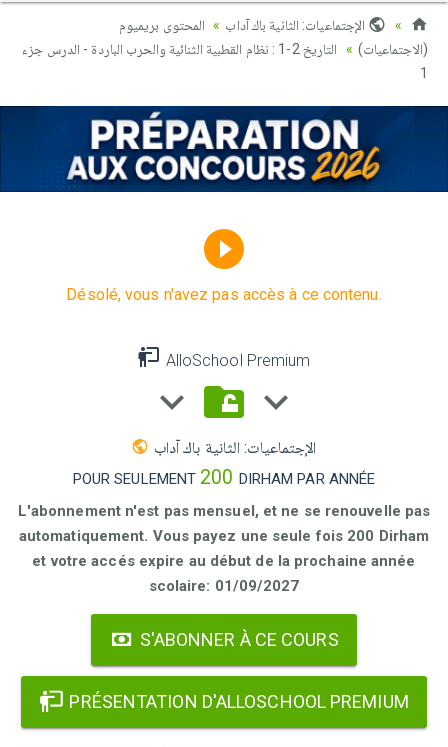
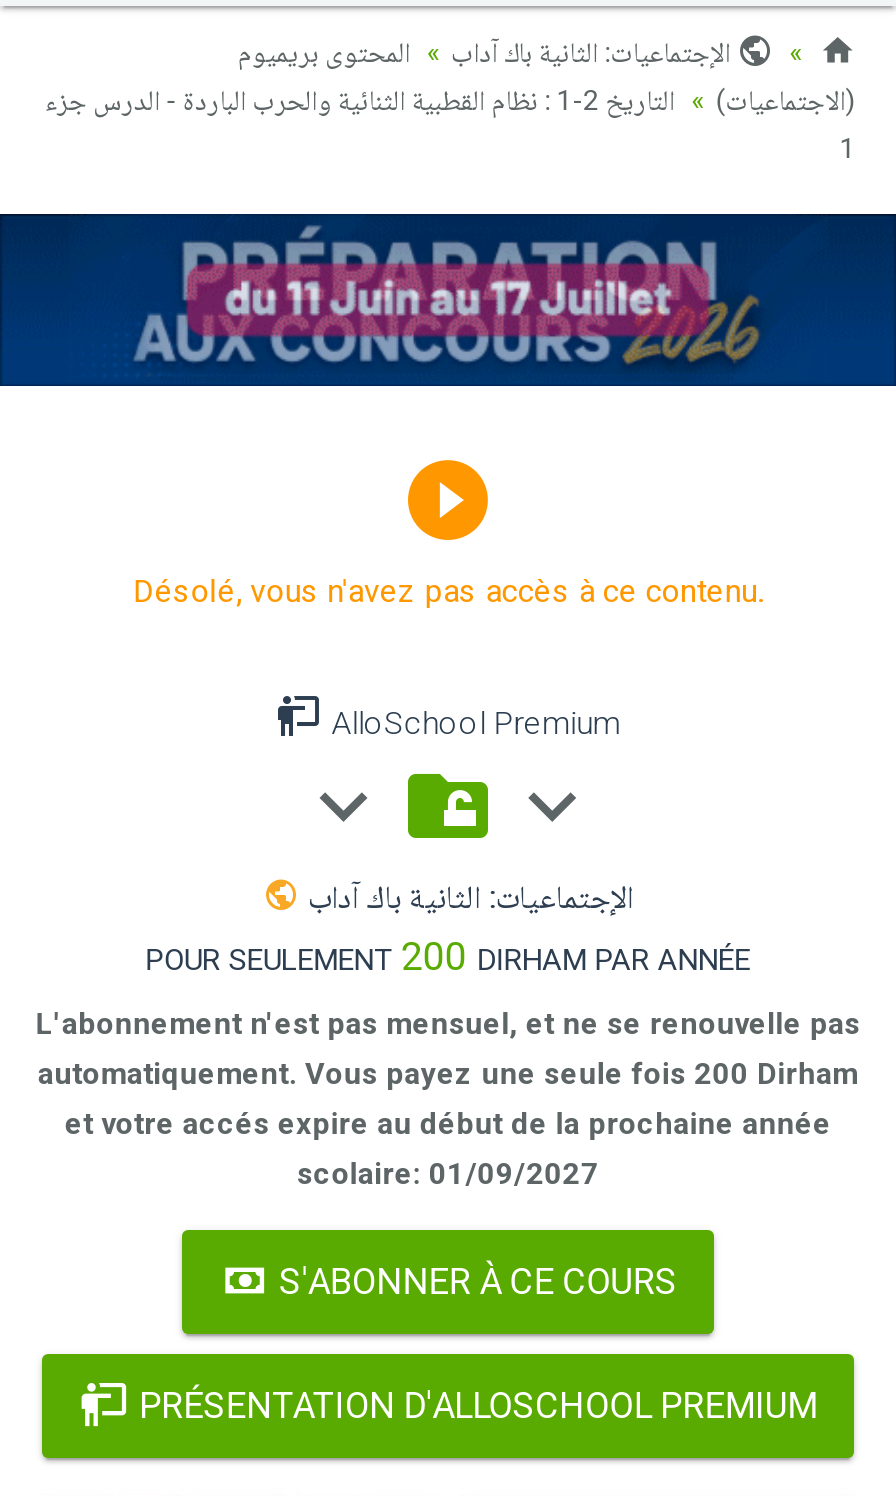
[68,112,379,183] [image] -> [138,228,756,364] [image]

